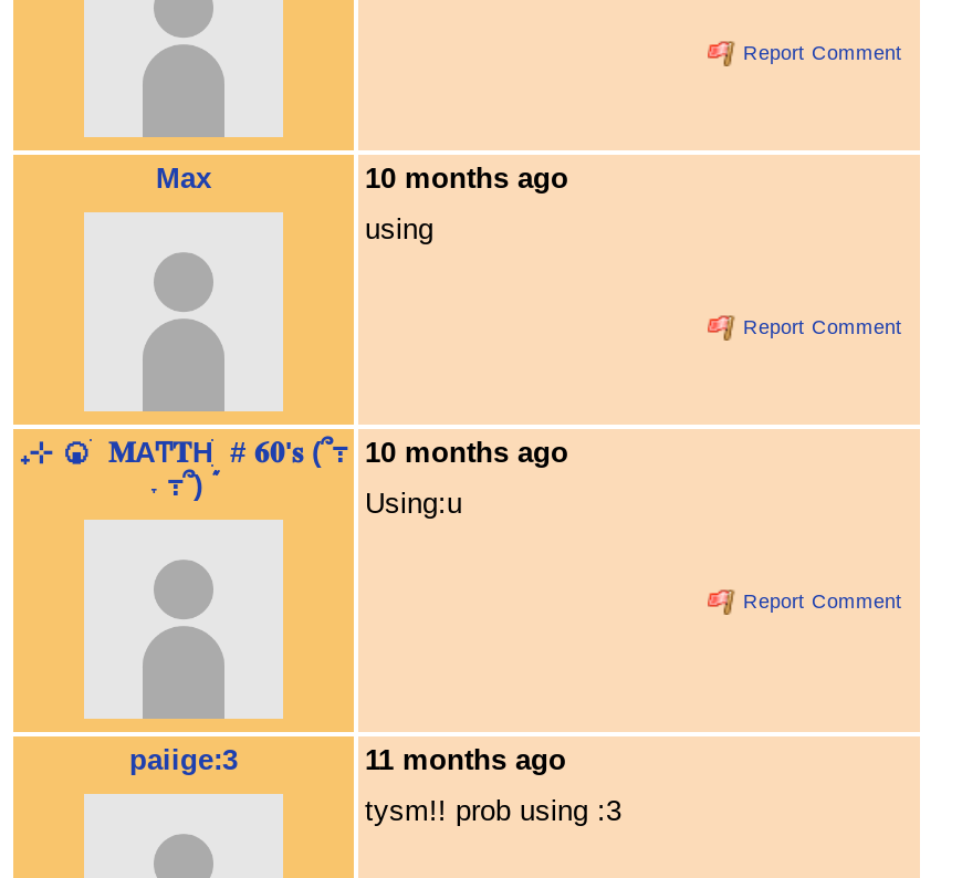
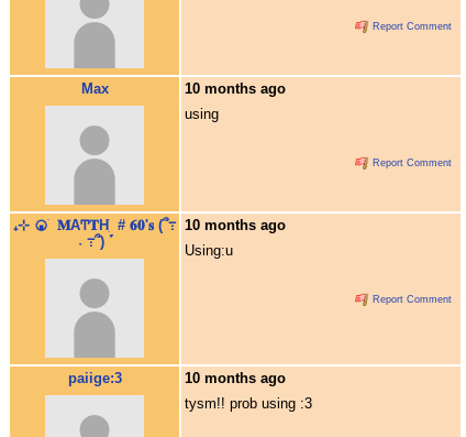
[365,742,566,775] 11 months ago -> [185,369,286,386] 10 months ago

